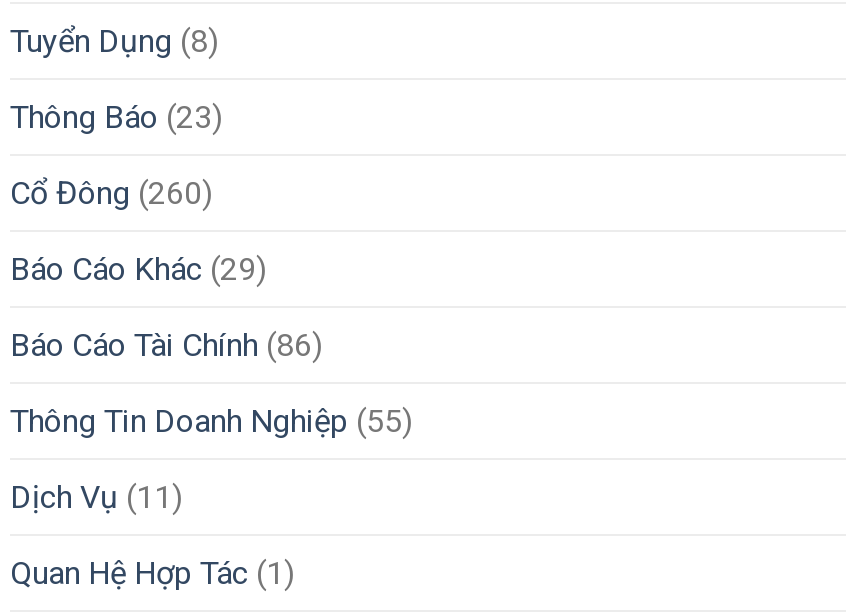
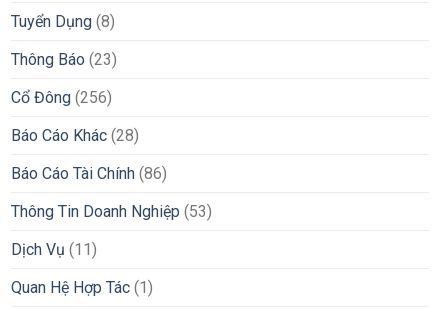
[10,174,212,212] Cổ Đông (260) -> [11,88,112,107] Cổ Đông (256)
[10,250,266,288] Báo Cáo Khác (29) -> [11,126,139,145] Báo Cáo Khác (28)
[10,402,412,440] Thông Tin Doanh Nghiệp (55) -> [11,202,212,221] Thông Tin Doanh Nghiệp (53)

